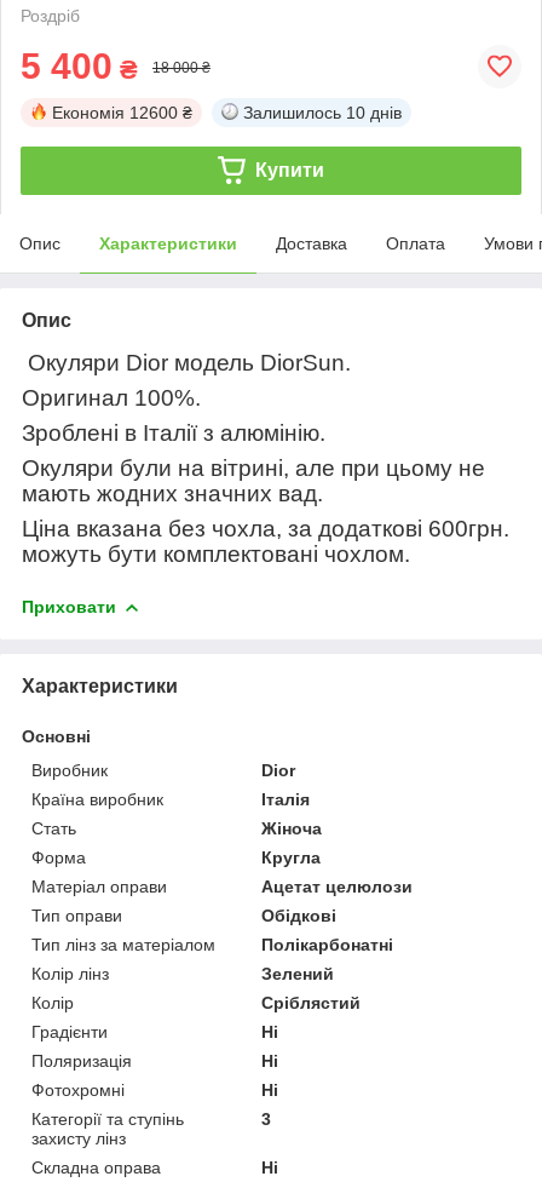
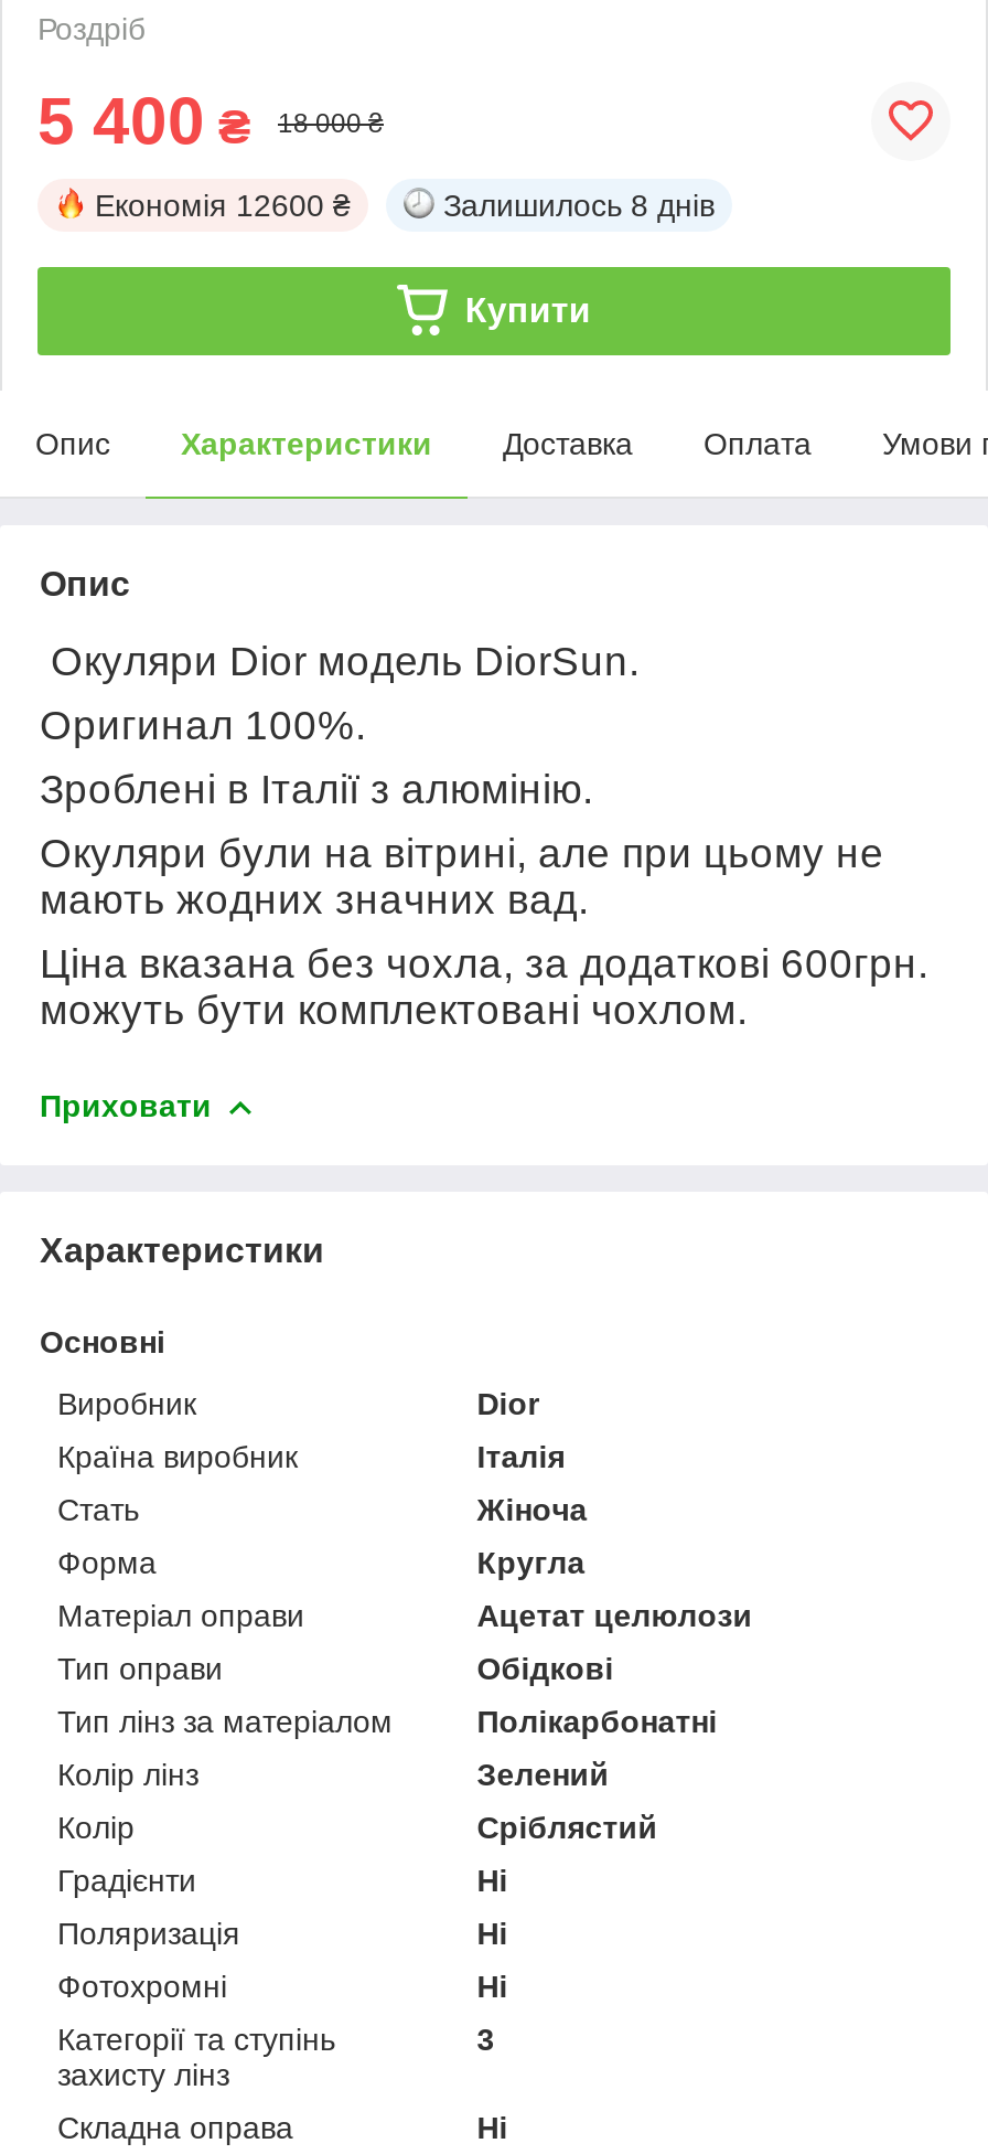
[243,103,402,122] Залишилось 10 днів -> [443,187,715,222] Залишилось 8 днів

